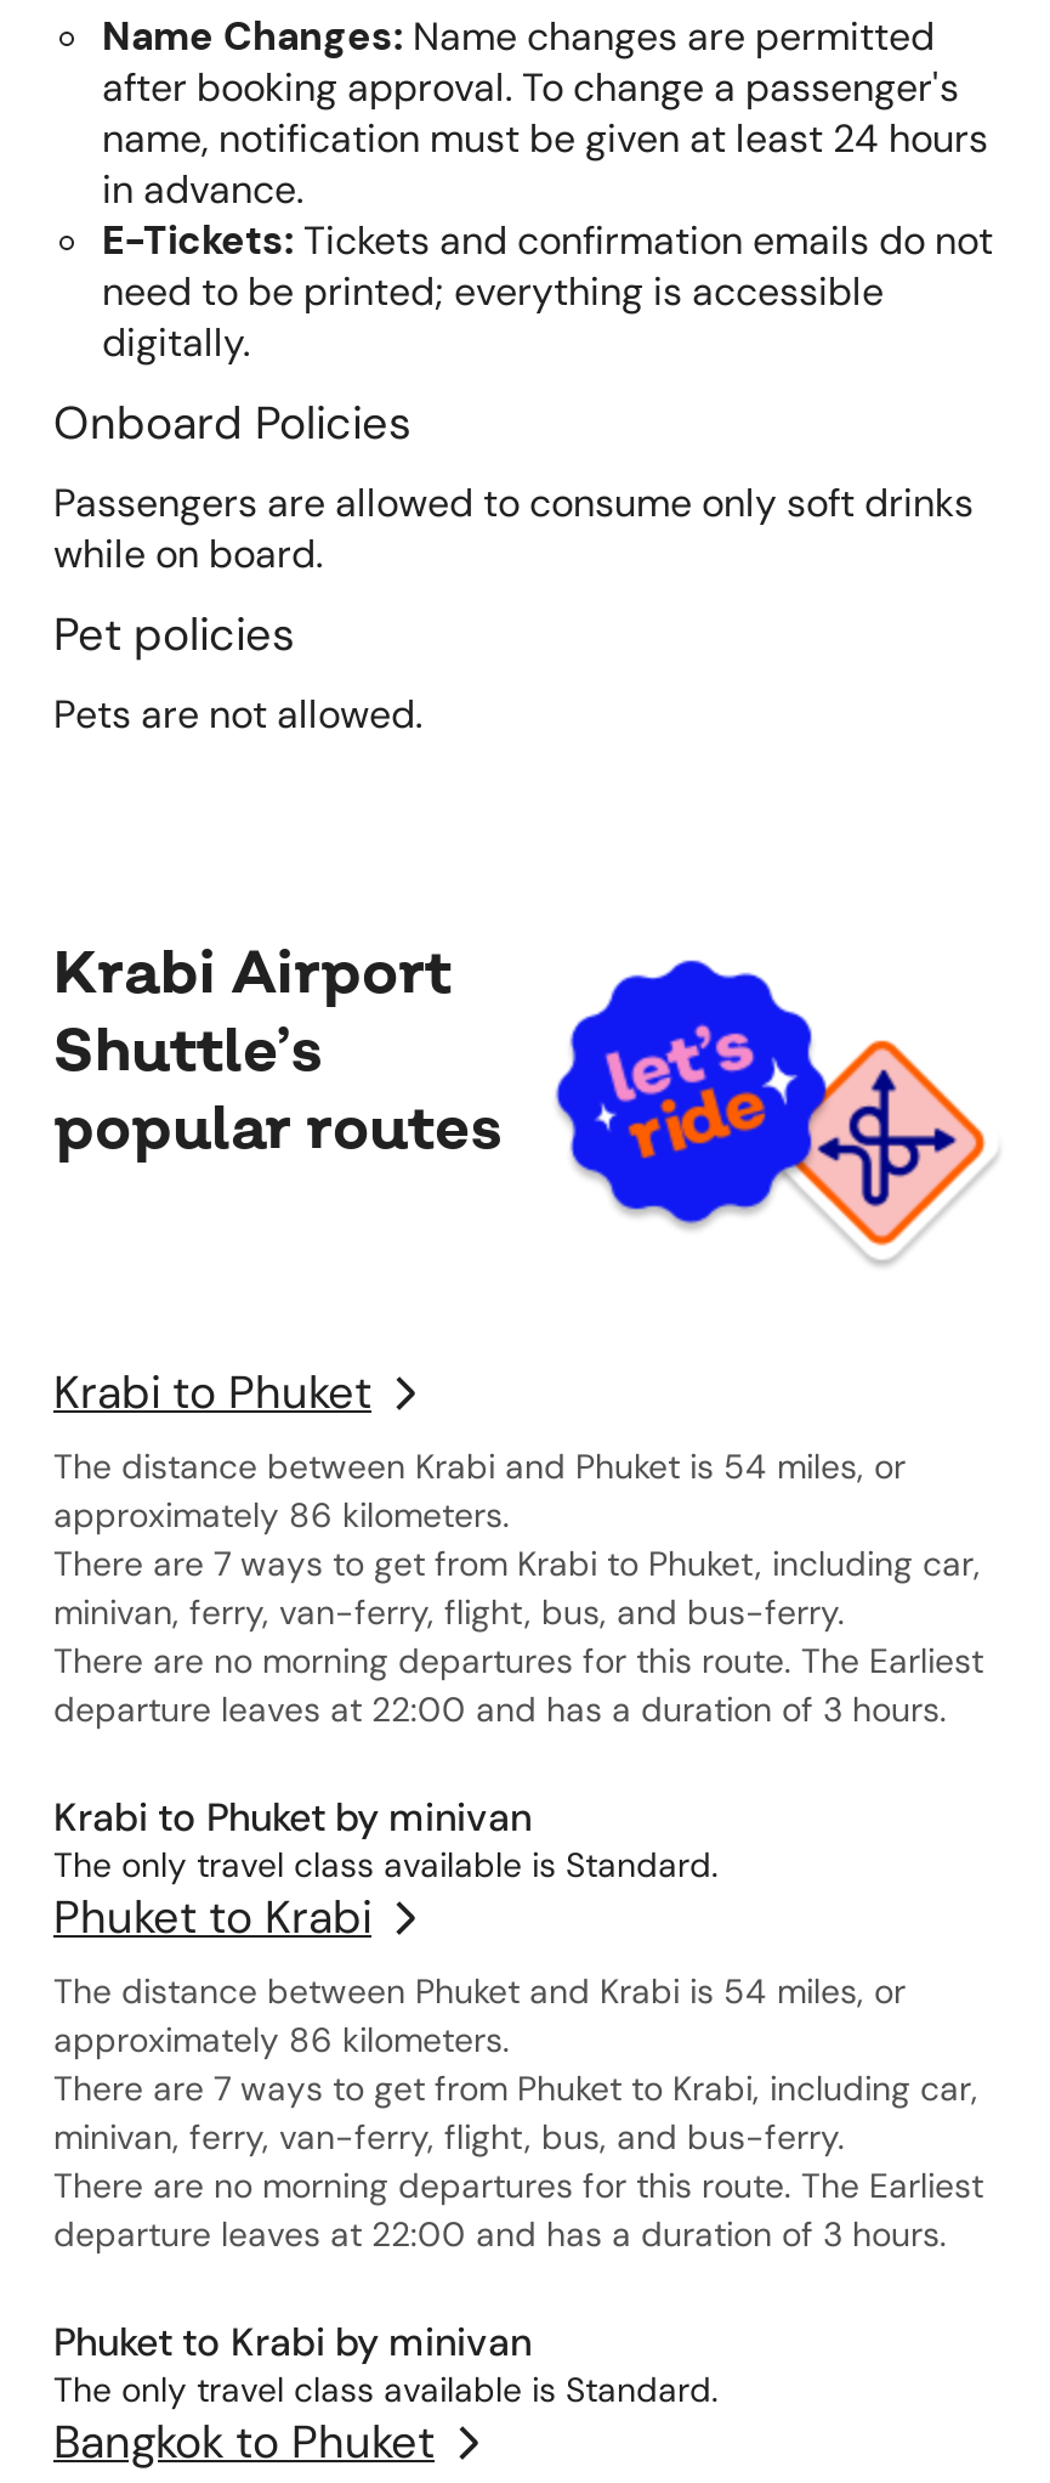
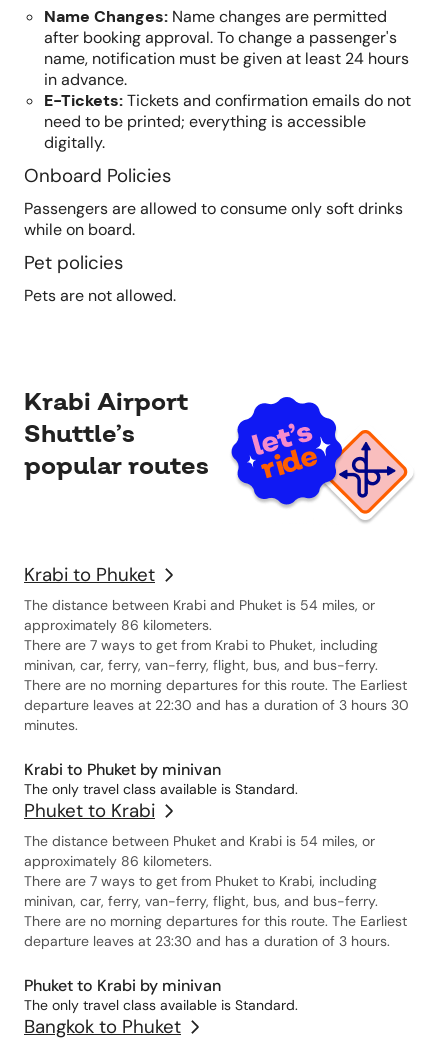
[53,1542,981,1634] There are 7 ways to get from Krabi to Phuket, including car, | minivan, ferry, van-ferry, flight, bus, and bus-ferry. -> [24,636,378,674] There are 7 ways to get from Krabi to Phuket, including | minivan, car, ferry, van-ferry, flight, bus, and bus-ferry.
[53,1687,947,1731] departure leaves at 22:00 and has a duration of 3 hours. -> [24,696,409,734] departure leaves at 22:30 and has a duration of 3 hours 30 | minutes.
[53,2066,978,2159] There are 7 ways to get from Phuket to Krabi, including car, | minivan, ferry, van-ferry, flight, bus, and bus-ferry. -> [24,872,378,910] There are 7 ways to get from Phuket to Krabi, including | minivan, car, ferry, van-ferry, flight, bus, and bus-ferry.
[53,2212,947,2256] departure leaves at 22:00 and has a duration of 3 hours. -> [24,932,390,950] departure leaves at 23:30 and has a duration of 3 hours.

